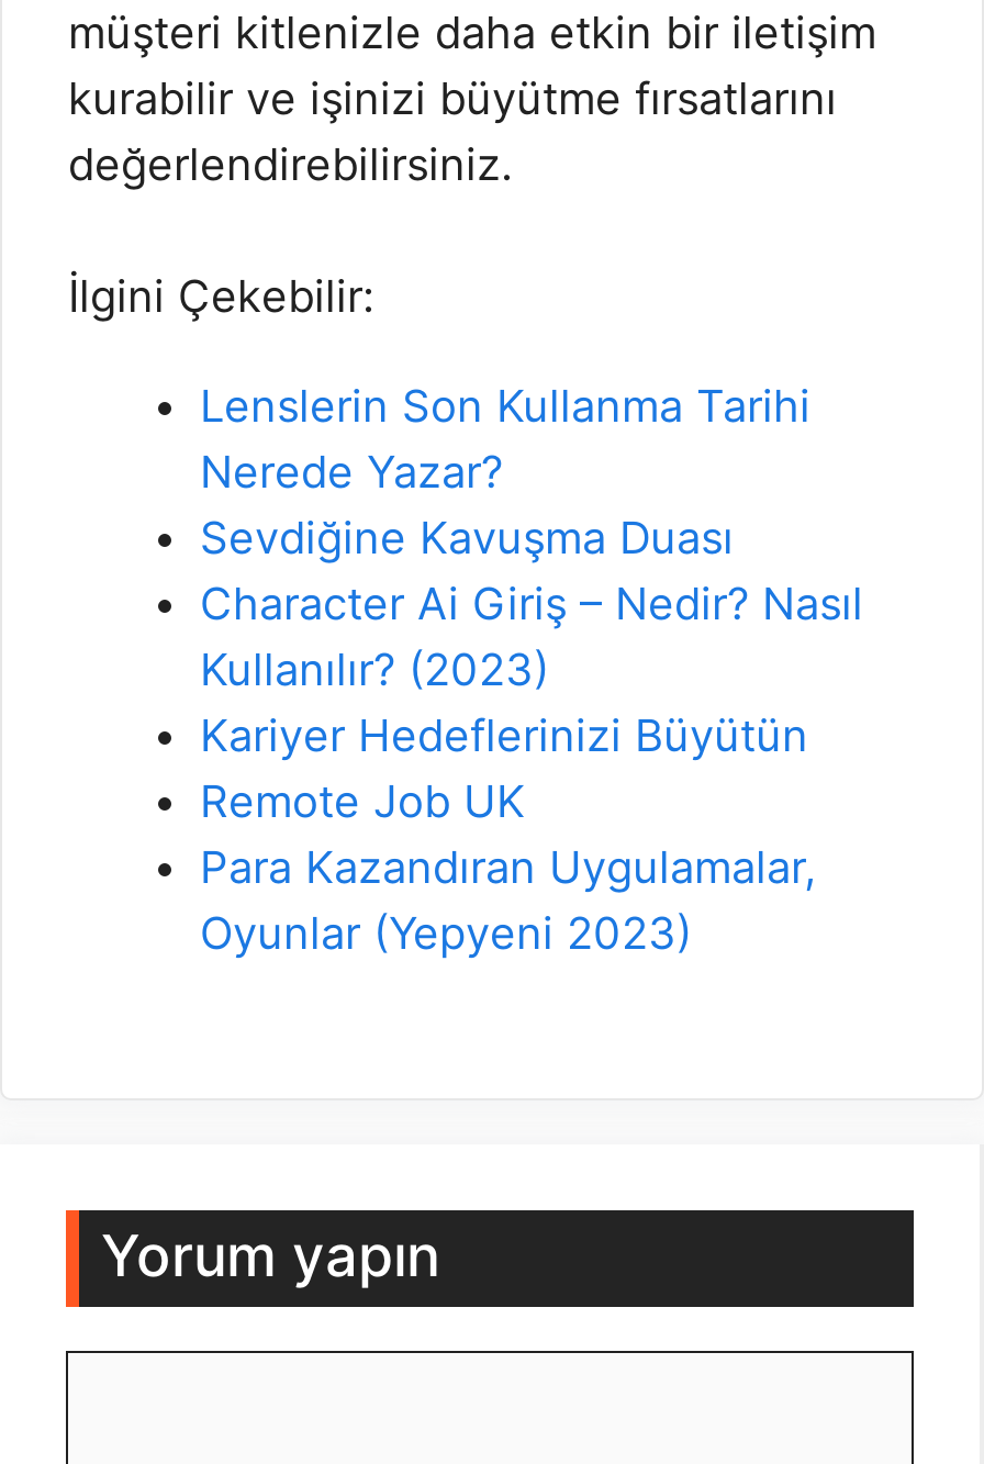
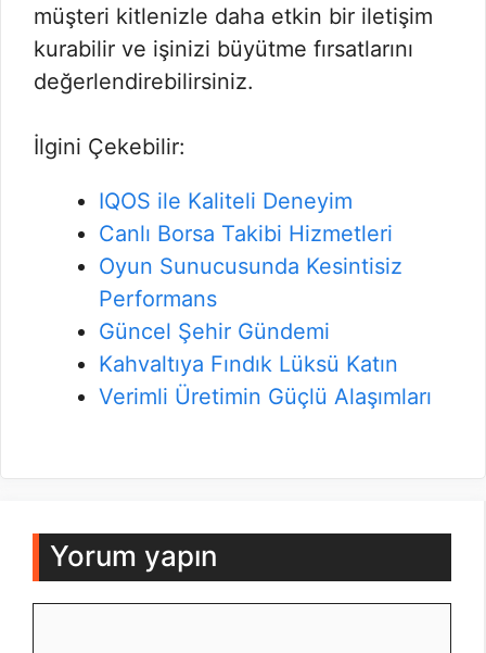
[200,380,863,960] Lenslerin Son Kullanma Tarihi | Nerede Yazar? | Sevdiğine Kavuşma Duası | Character Ai Giriş – Nedir? Nasıl | Kullanılır? (2023) | Kariyer Hedeflerinizi Büyütün | Remote Job UK | Para Kazandıran Uygulamalar, | Oyunlar (Yepyeni 2023) -> [99,188,432,410] IQOS ile Kaliteli Deneyim | Canlı Borsa Takibi Hizmetleri | Oyun Sunucusunda Kesintisiz | Performans | Güncel Şehir Gündemi | Kahvaltıya Fındık Lüksü Katın | Verimli Üretimin Güçlü Alaşımları

